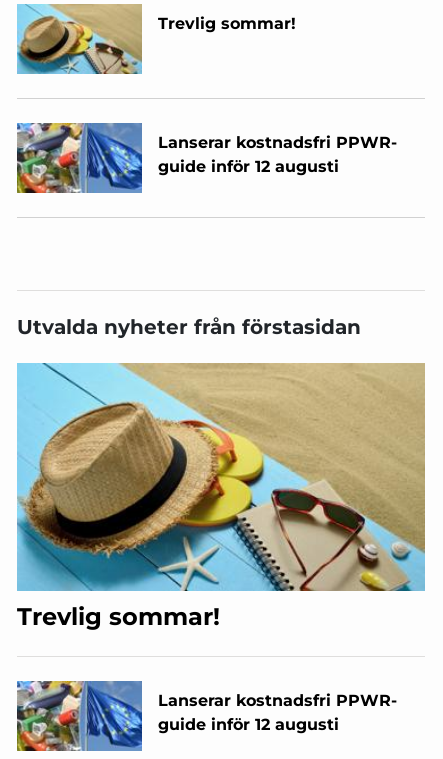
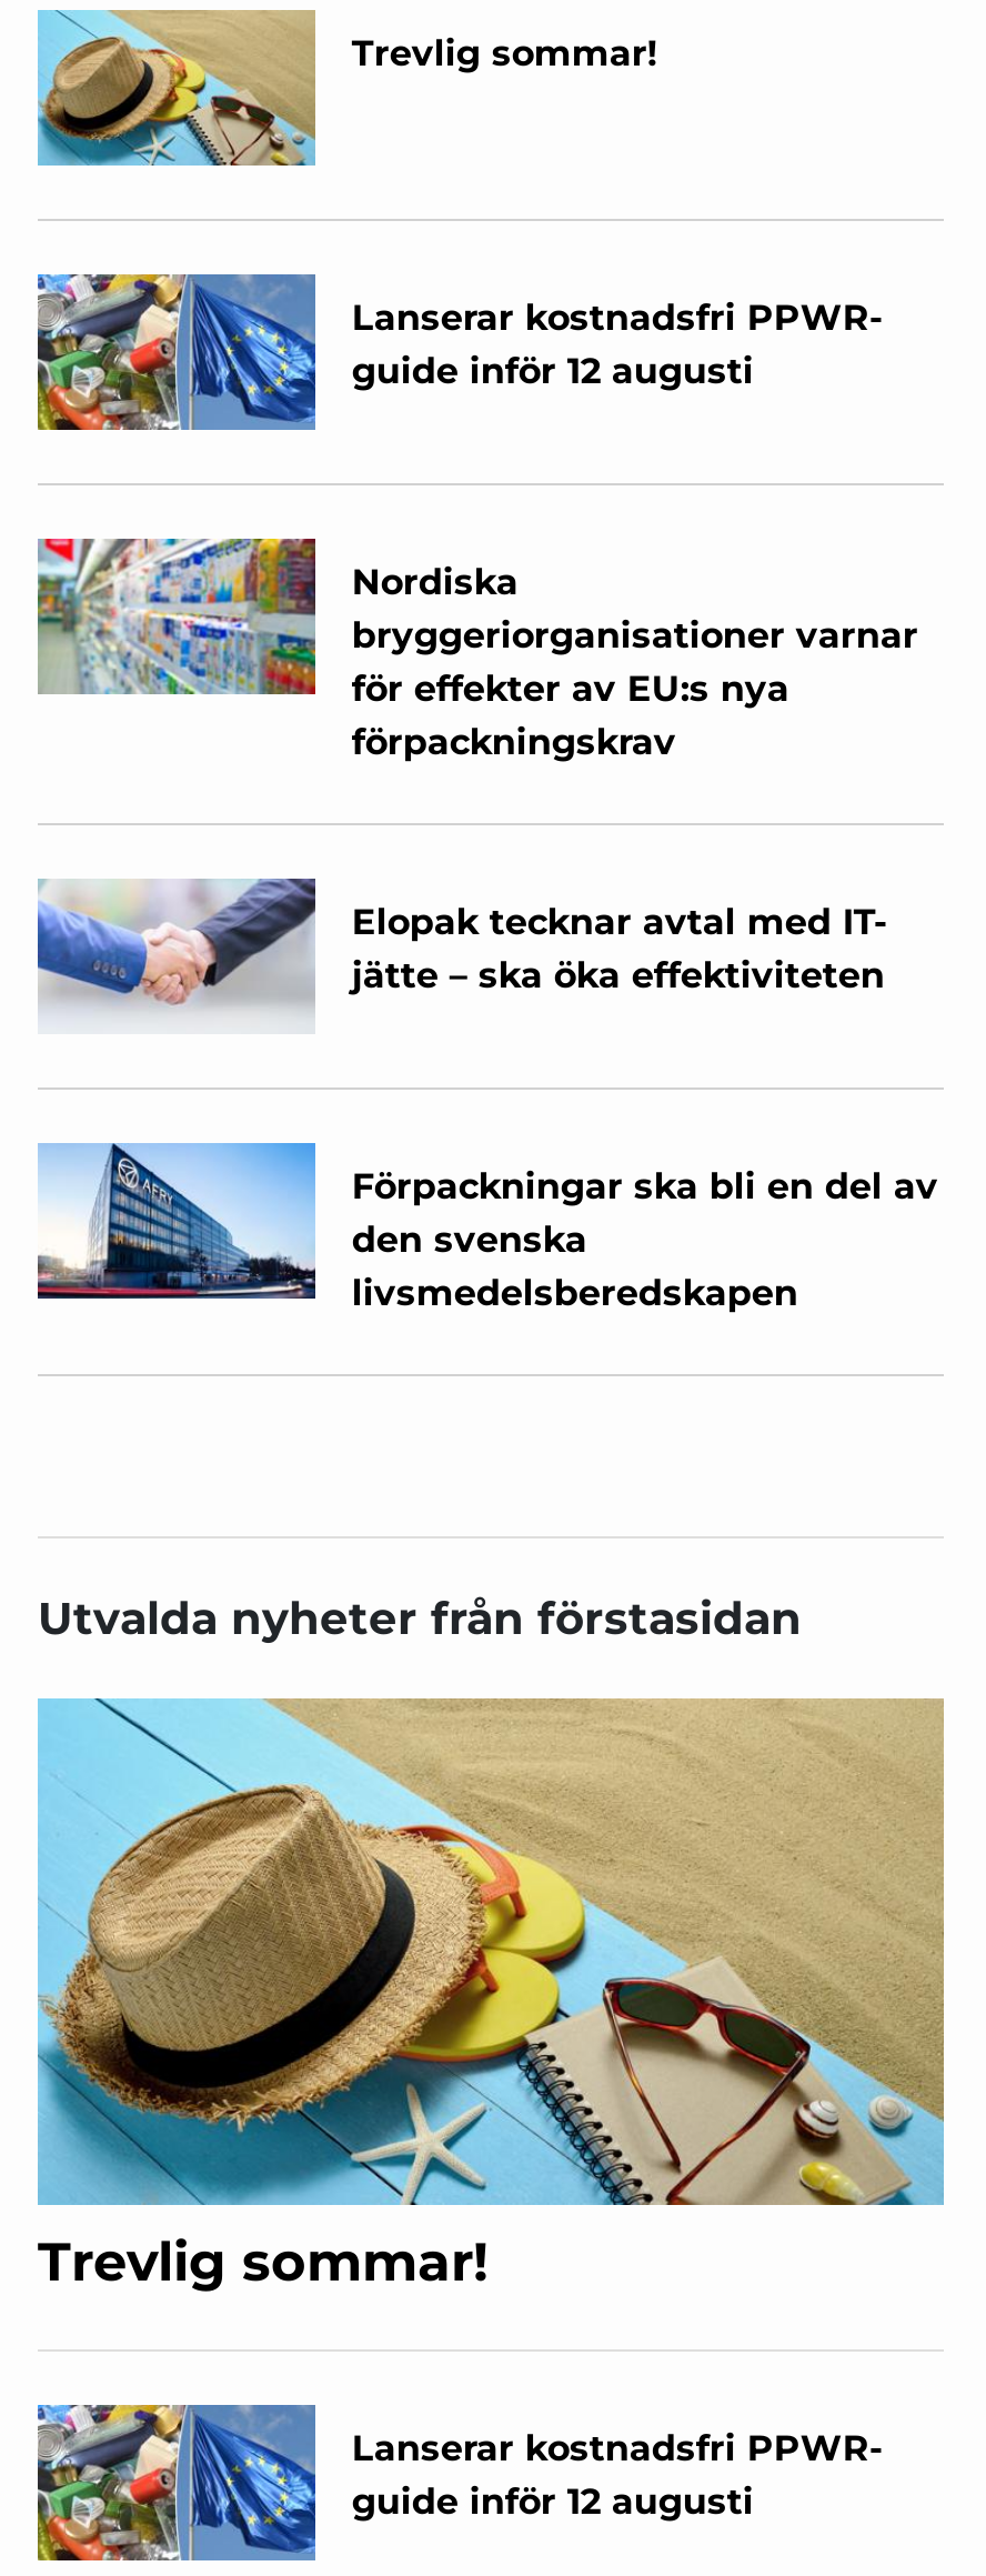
none -> [36,537,918,763] [image] | Nordiska | bryggeriorganisationer varnar | för effekter av EU:s nya | förpackningskrav
none -> [36,876,887,1056] [image] | Elopak tecknar avtal med IT- | jätte – ska öka effektiviteten
none -> [36,1141,938,1314] [image] | Förpackningar ska bli en del av | den svenska | livsmedelsberedskapen

